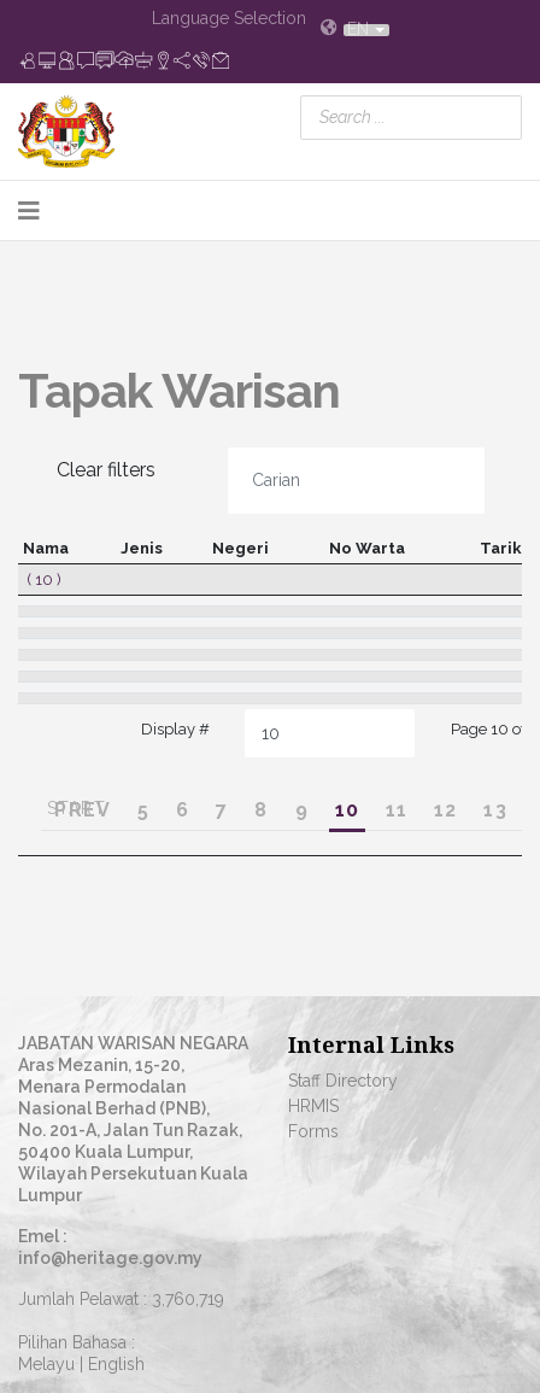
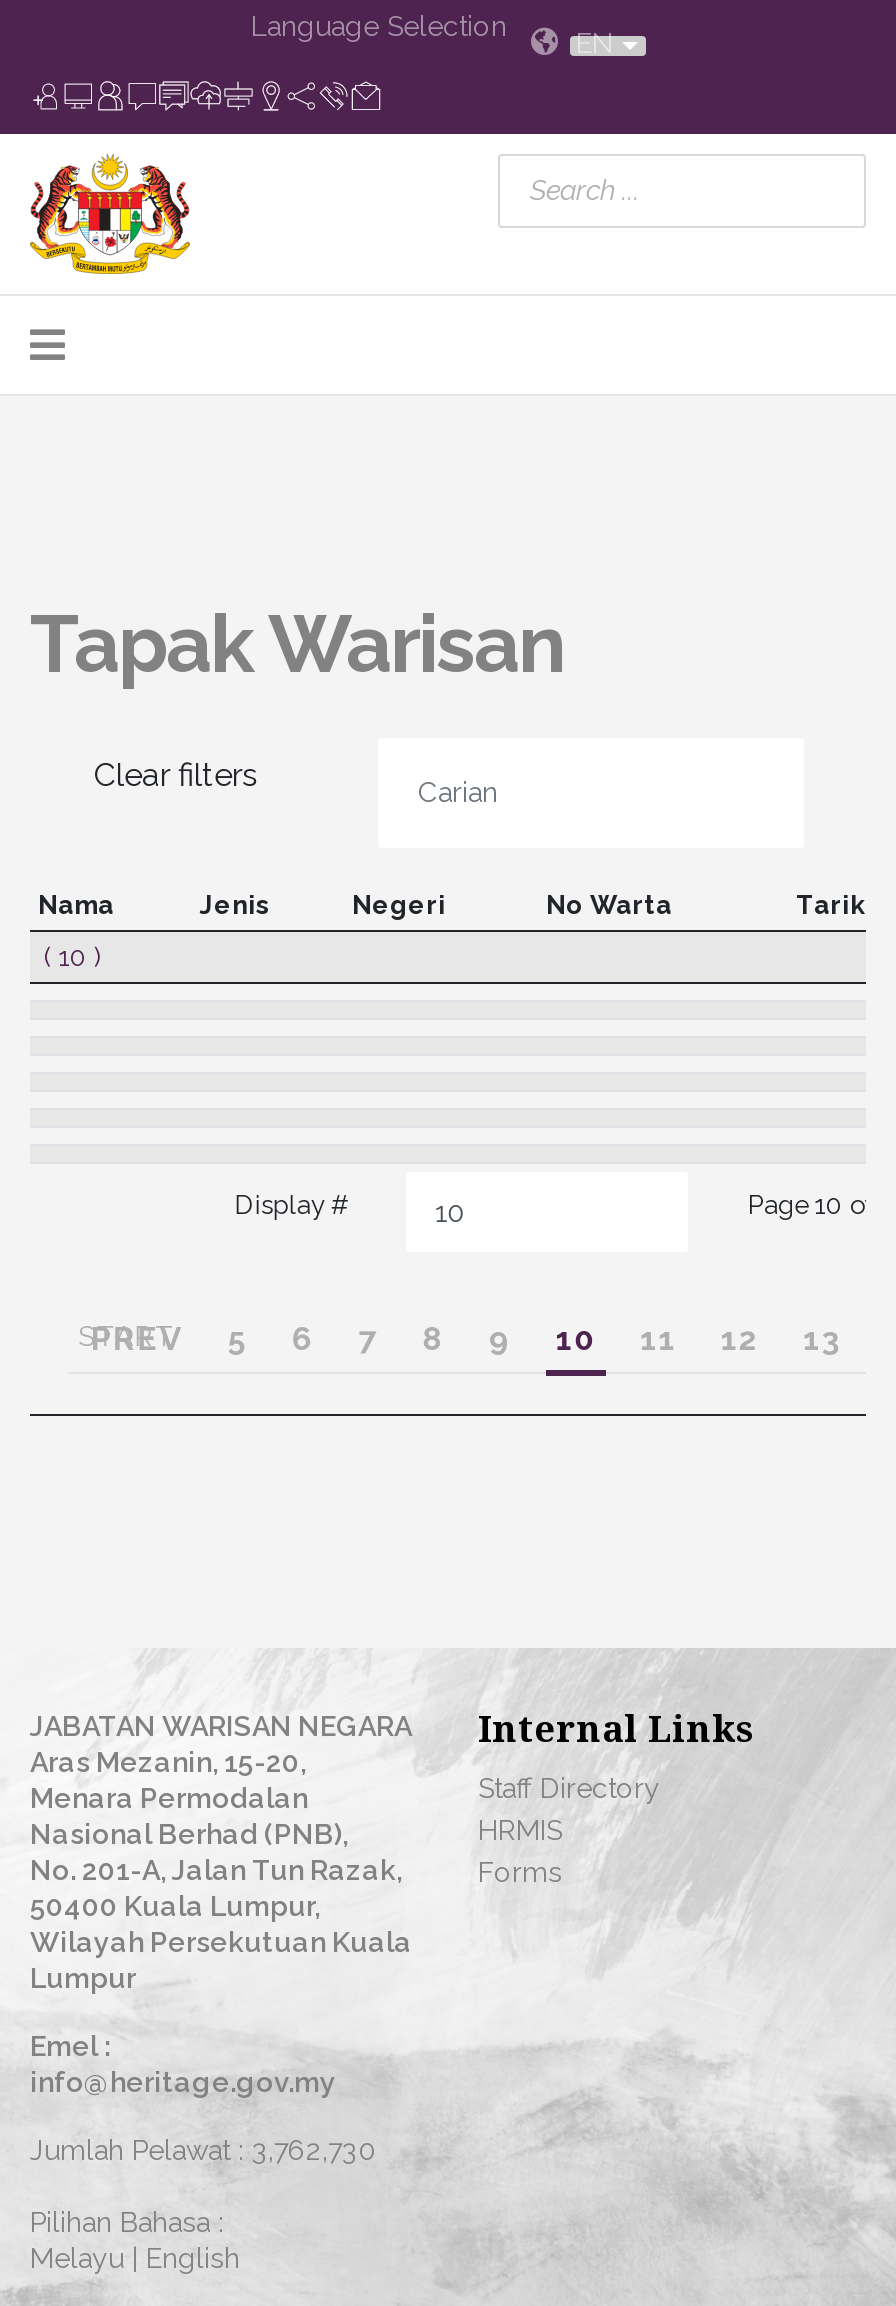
[18,1289,224,1309] Jumlah Pelawat : 3,760,719 -> [30,2134,376,2166] Jumlah Pelawat : 3,762,730

